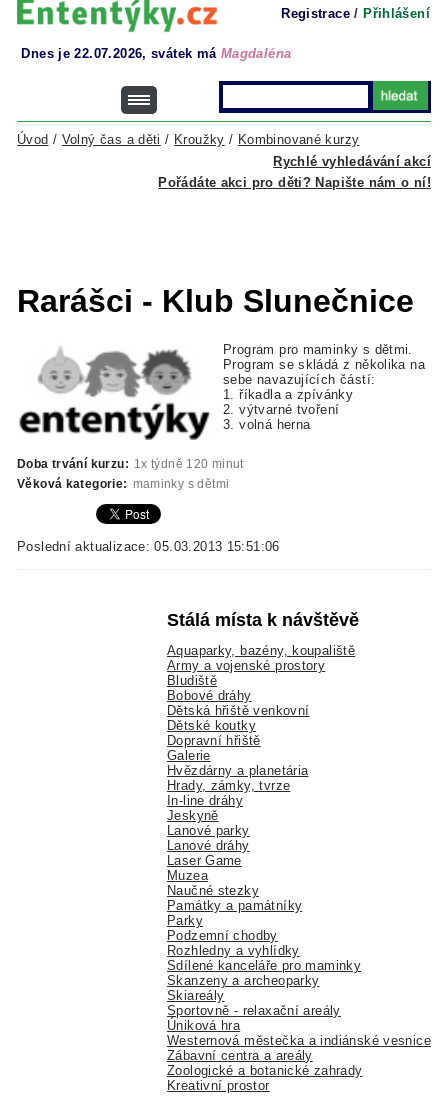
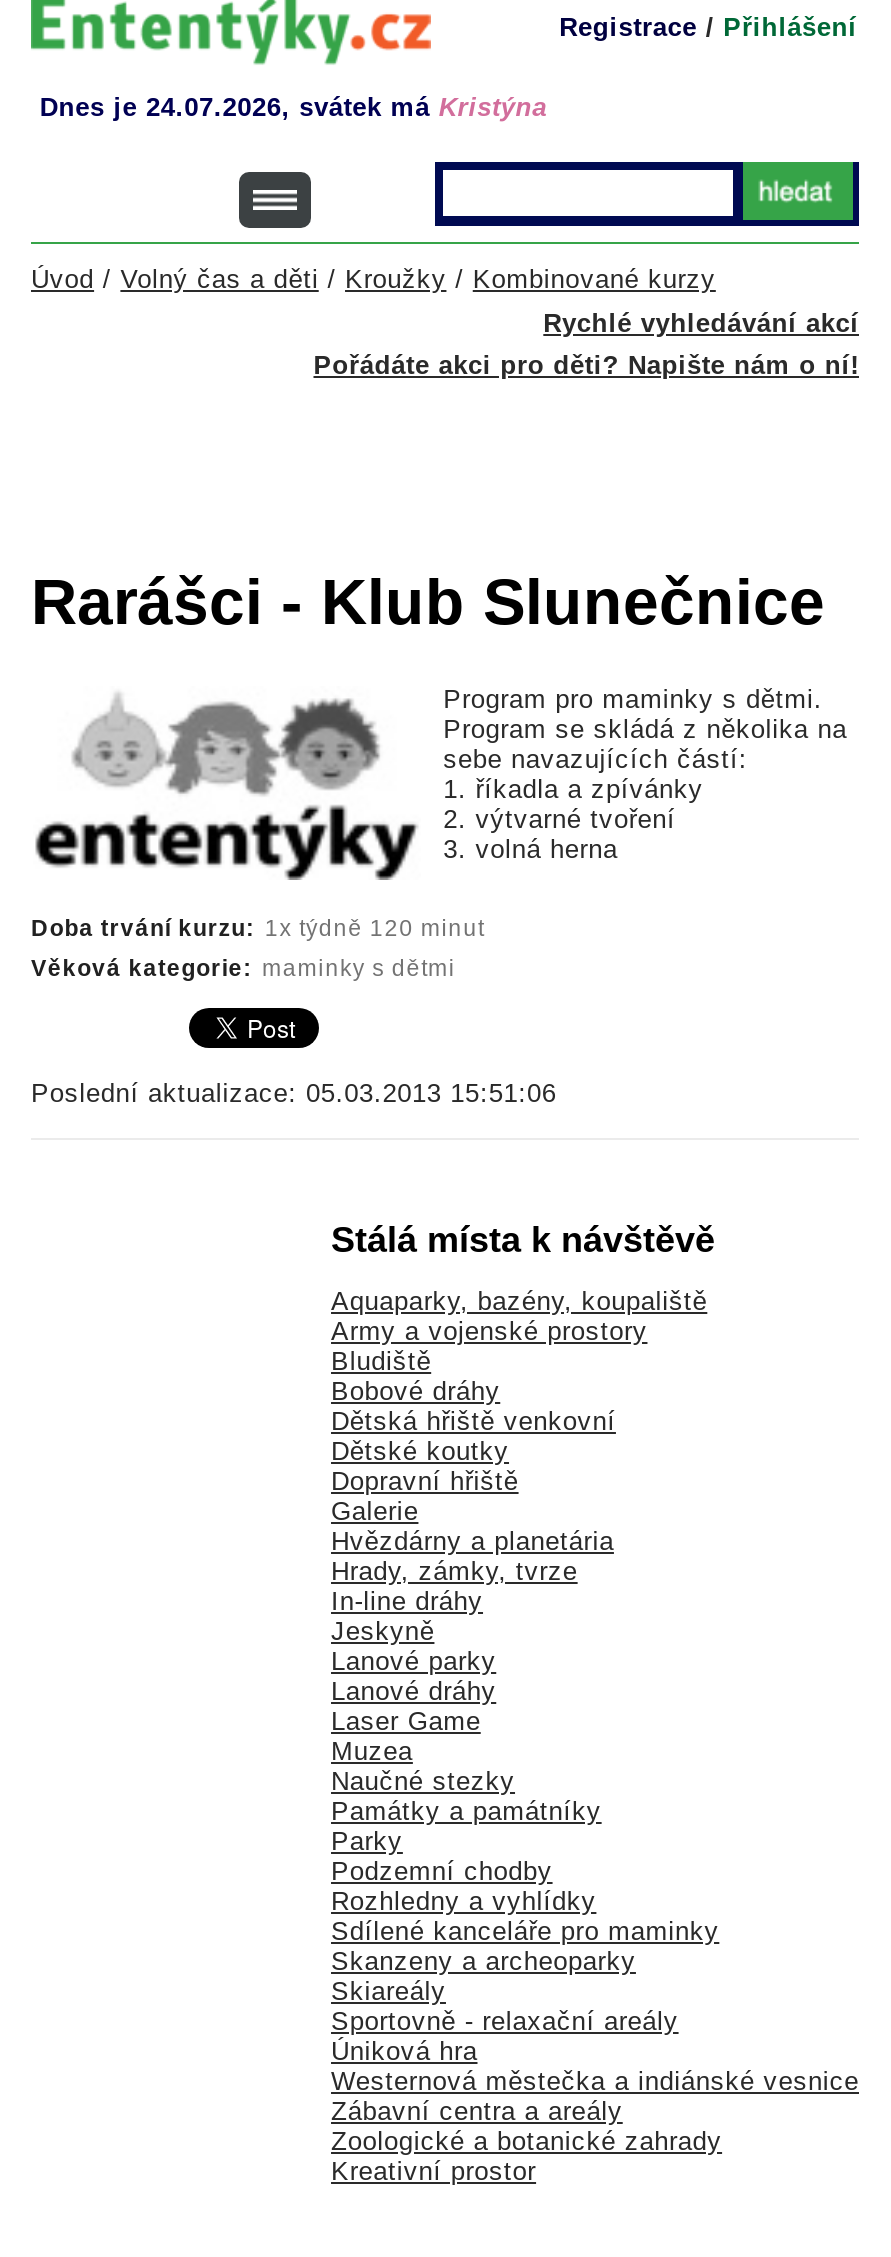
[21,46,291,61] Dnes je 22.07.2026, svátek má Magdaléna -> [40,92,547,122] Dnes je 24.07.2026, svátek má Kristýna

